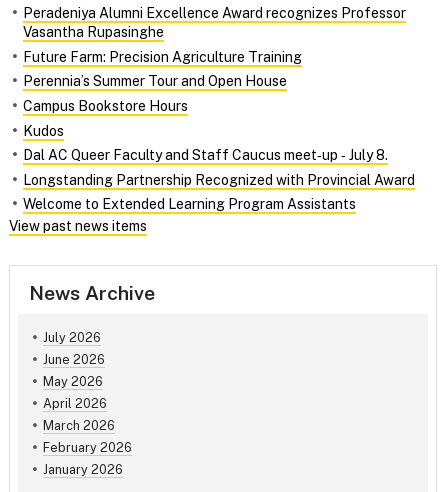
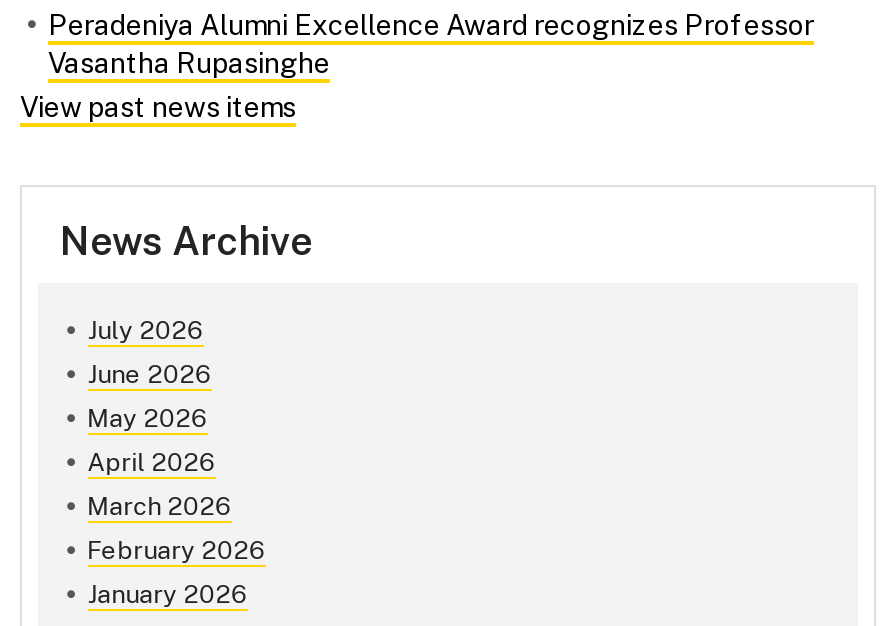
[23,49,415,212] Future Farm: Precision Agriculture Training | Perennia’s Summer Tour and Open House | Campus Bookstore Hours | Kudos | Dal AC Queer Faculty and Staff Caucus meet‑up ‑ July 8. | Longstanding Partnership Recognized with Provincial Award | Welcome to Extended Learning Program Assistants -> none

